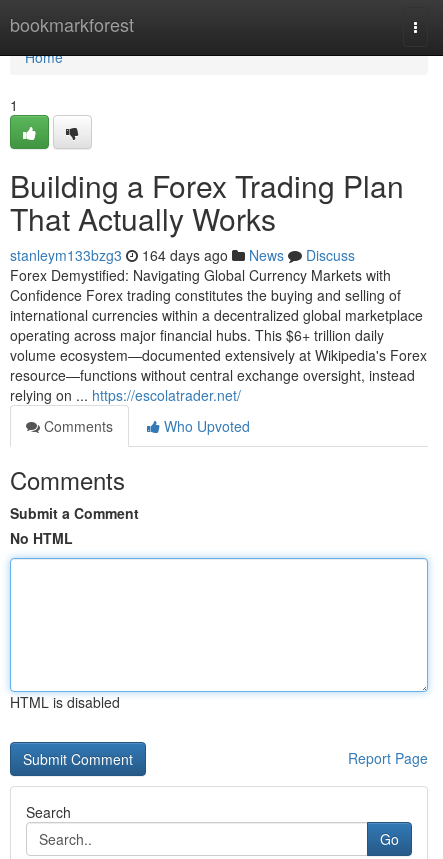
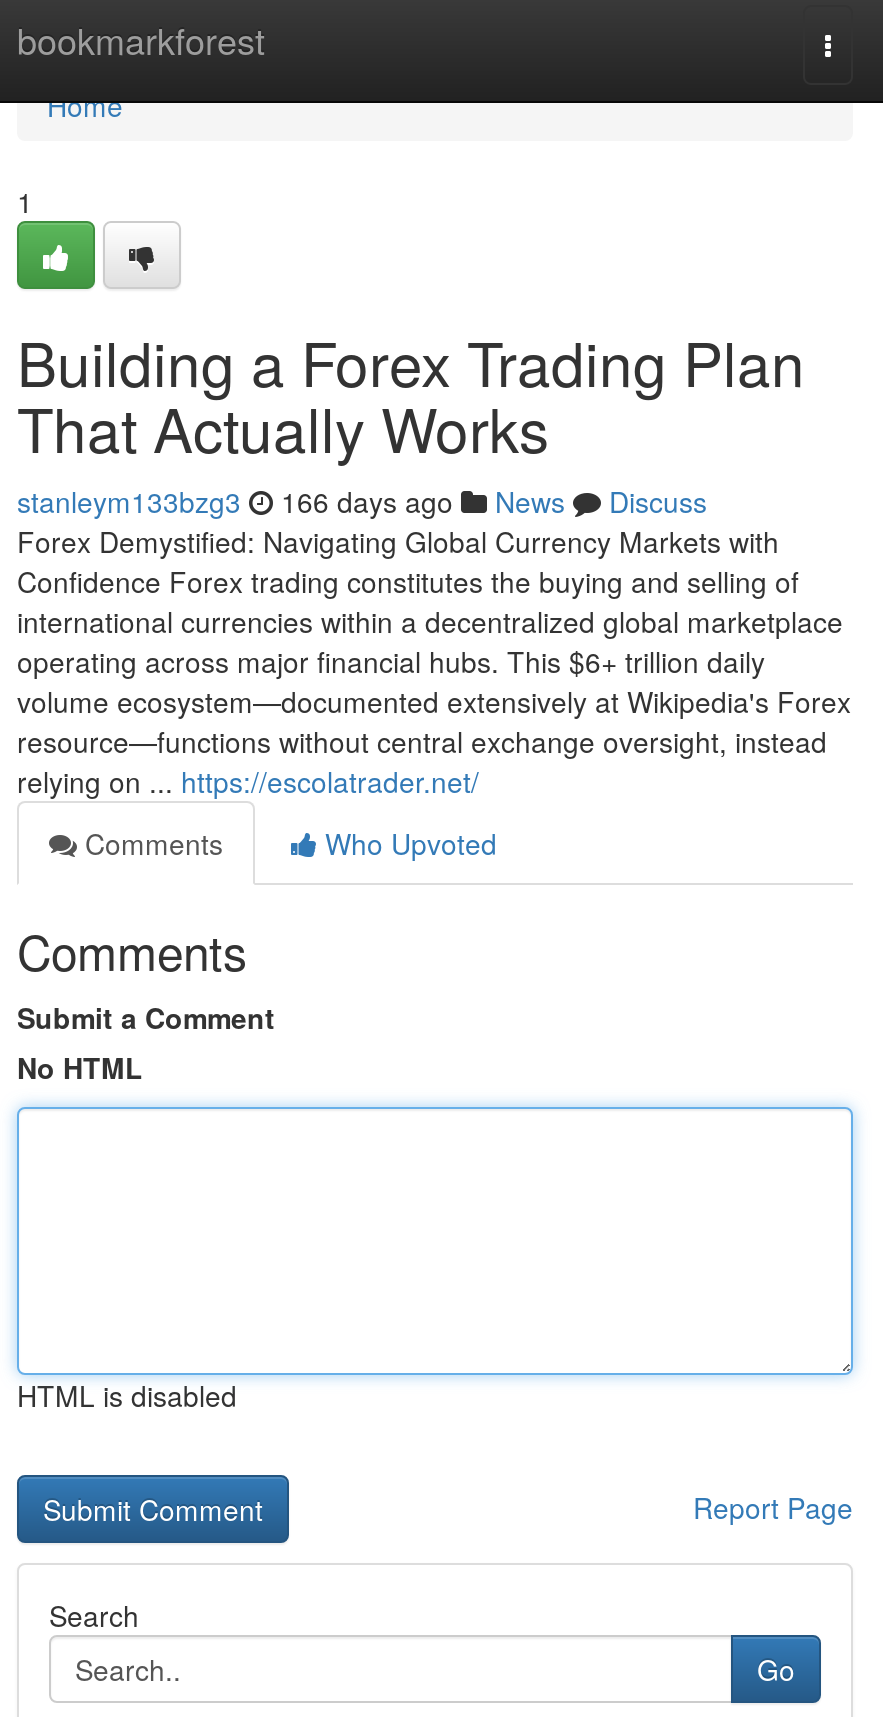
[10,245,355,265] stanleym133bzg3 164 days ago News Discuss -> [17,481,707,521] stanleym133bzg3 166 days ago News Discuss

